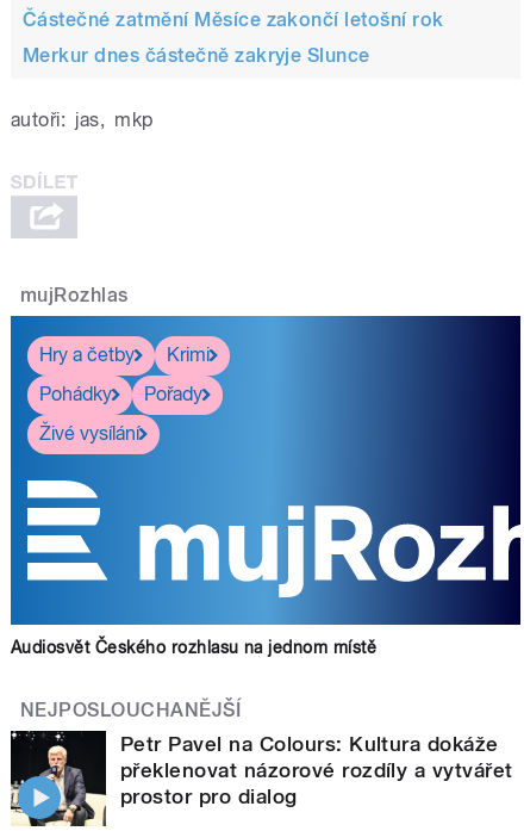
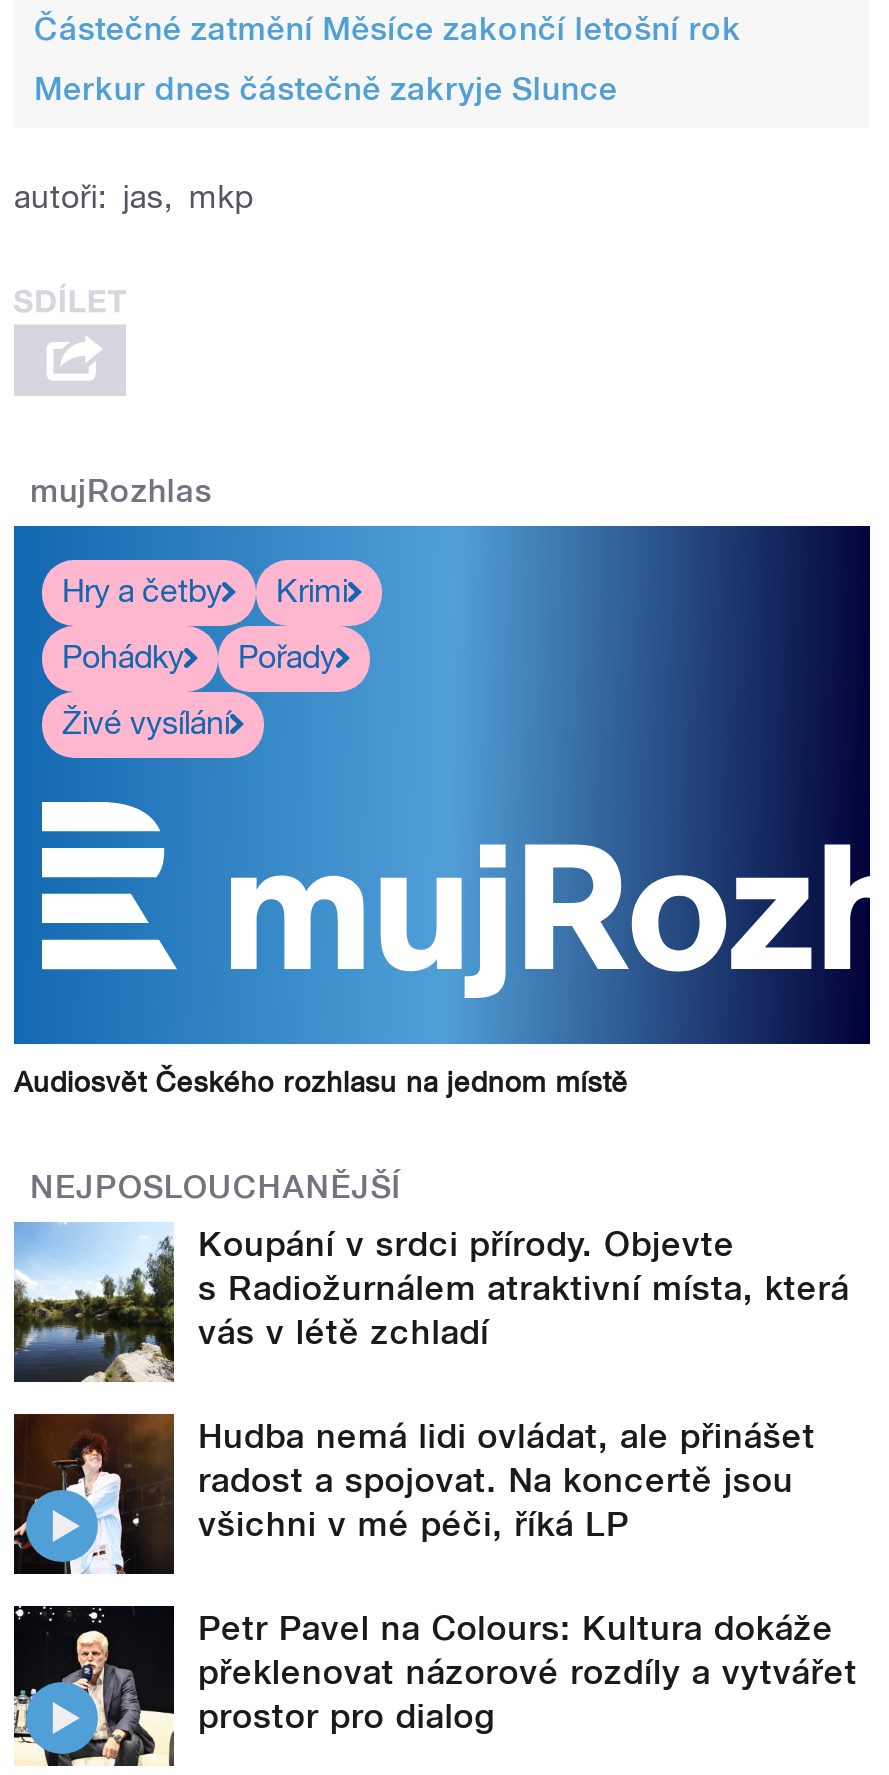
none -> [12,1222,849,1544] [image] | Koupání v srdci přírody. Objevte | s Radiožurnálem atraktivní místa, která | vás v létě zchladí | Hudba nemá lidi ovládat, ale přinášet | radost a spojovat. Na koncertě jsou | všichni v mé péči, říká LP
none -> [12,1412,176,1576] [image]

